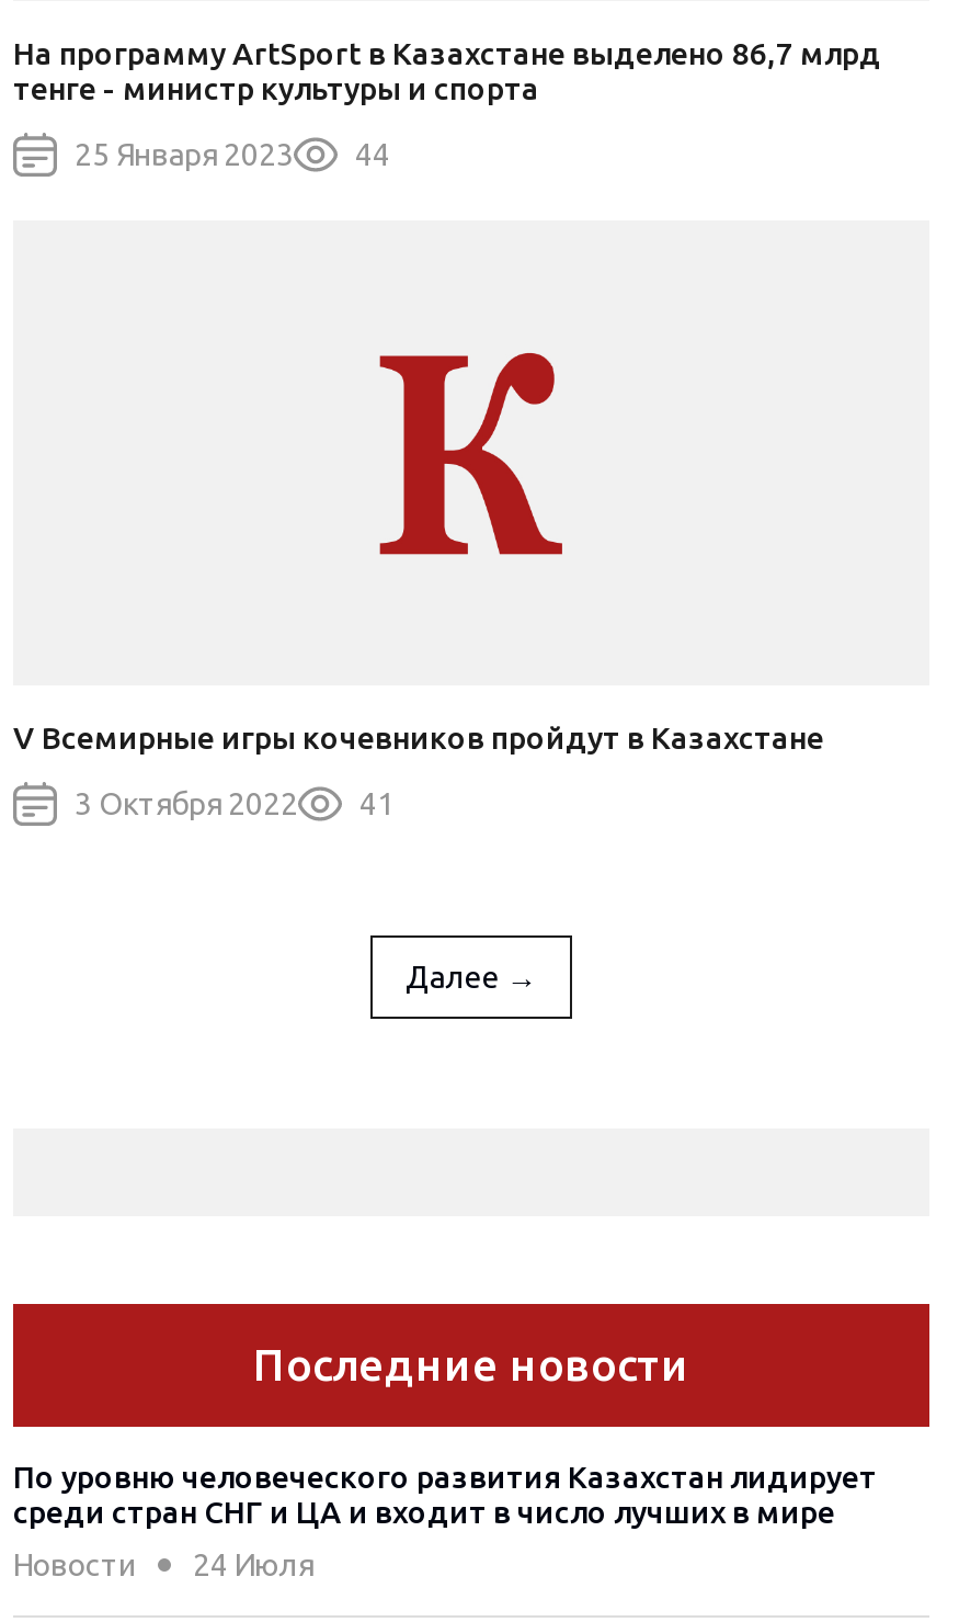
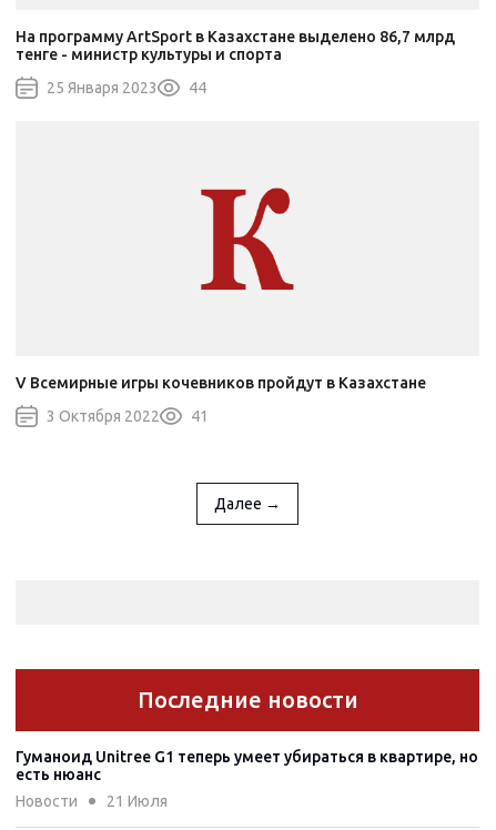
[13,1461,877,1531] По уровню человеческого развития Казахстан лидирует | среди стран СНГ и ЦА и входит в число лучших в мире -> [16,748,478,784] Гуманоид Unitree G1 теперь умеет убираться в квартире, но | есть нюанс
[13,1549,313,1584] Новости 24 Июля -> [16,793,168,811] Новости 21 Июля

